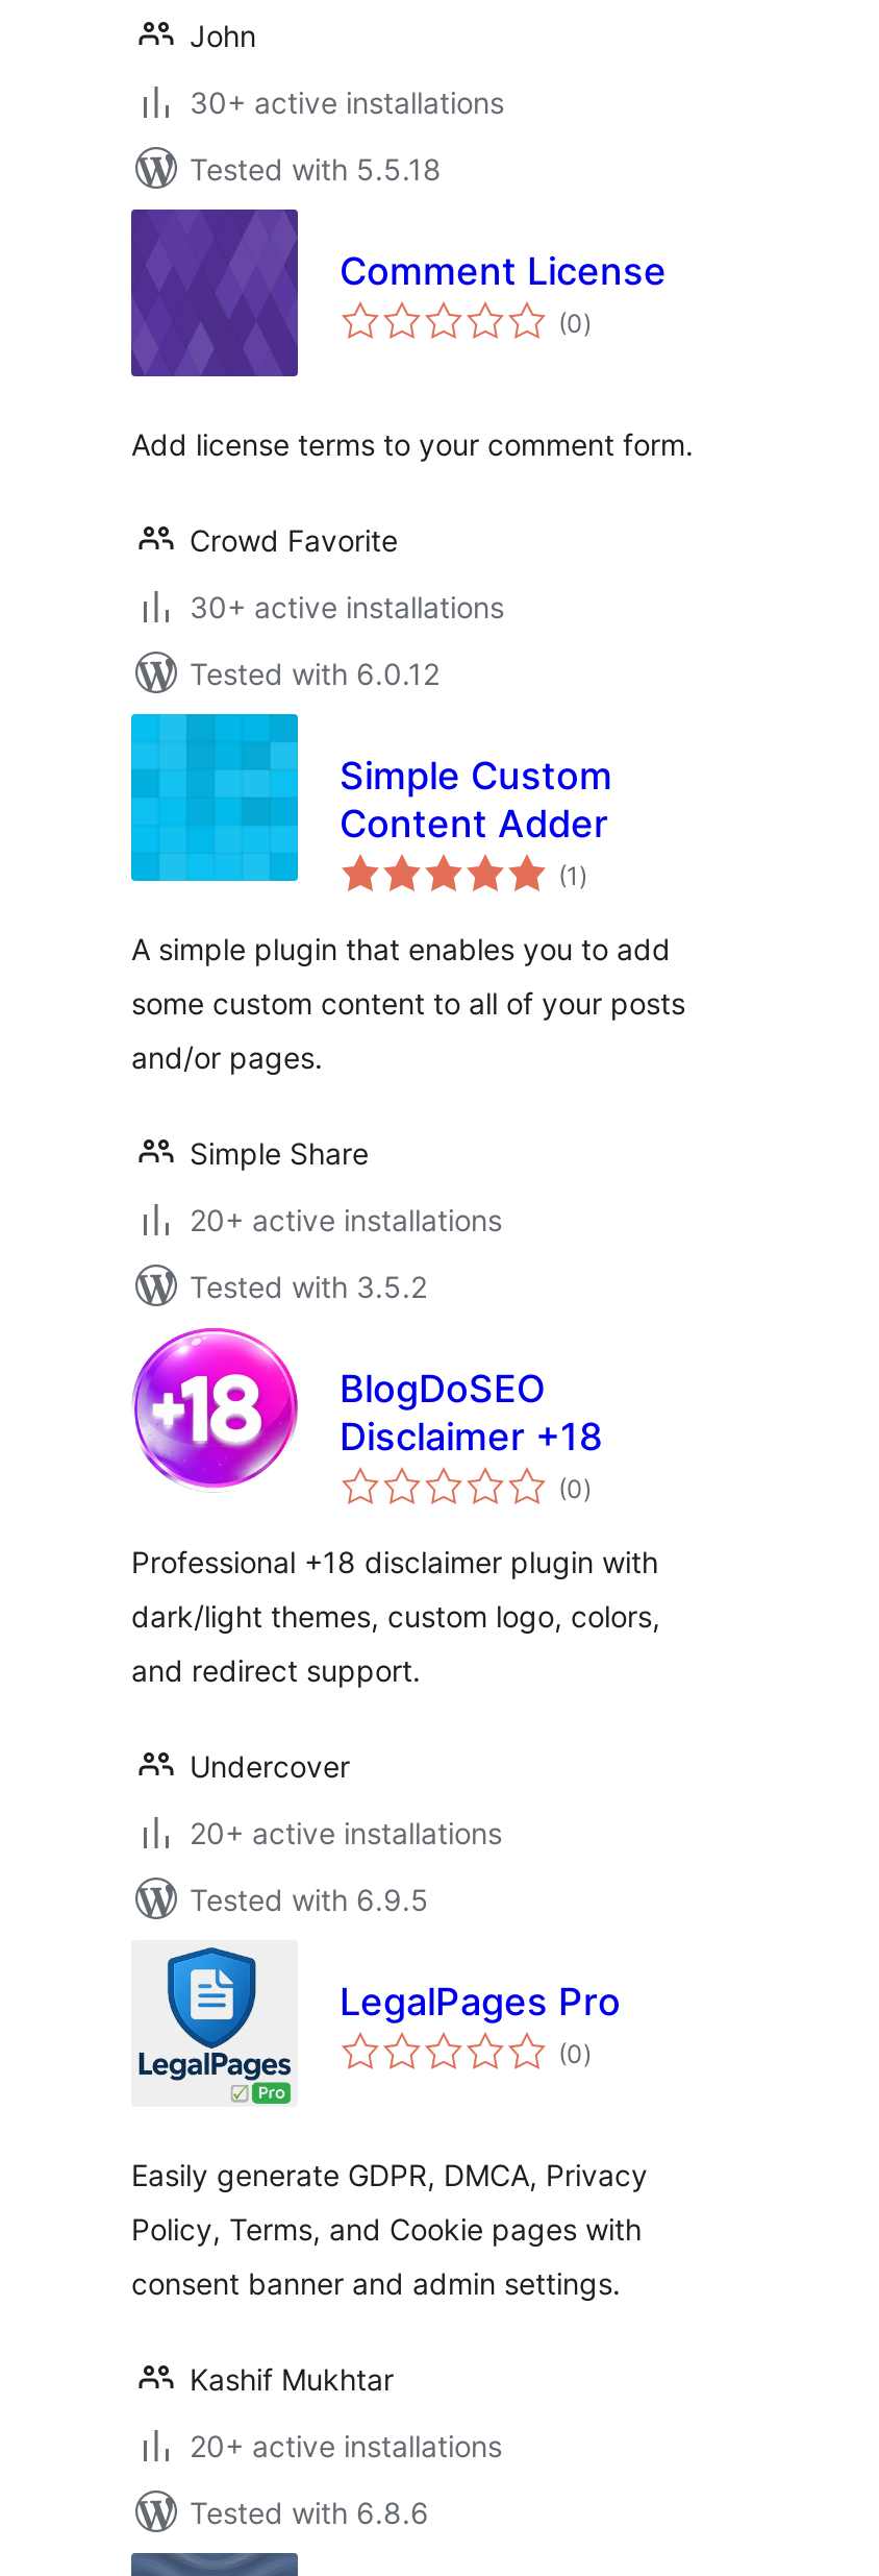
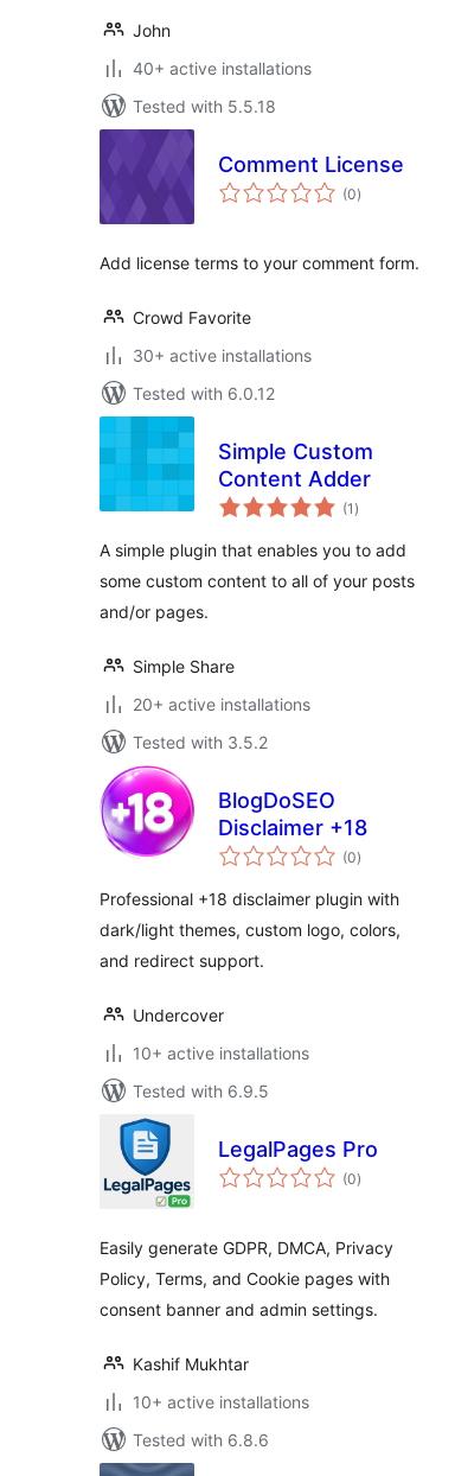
[190,84,504,120] 30+ active installations -> [133,58,312,78] 40+ active installations
[190,1815,502,1850] 20+ active installations -> [133,1043,309,1063] 10+ active installations
[190,2428,502,2463] 20+ active installations -> [133,1392,309,1412] 10+ active installations

